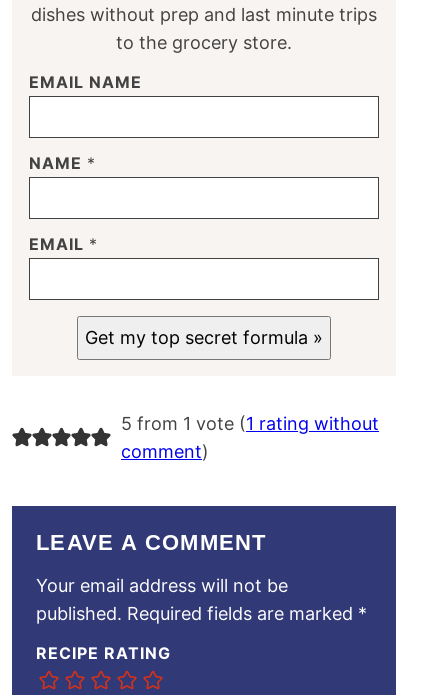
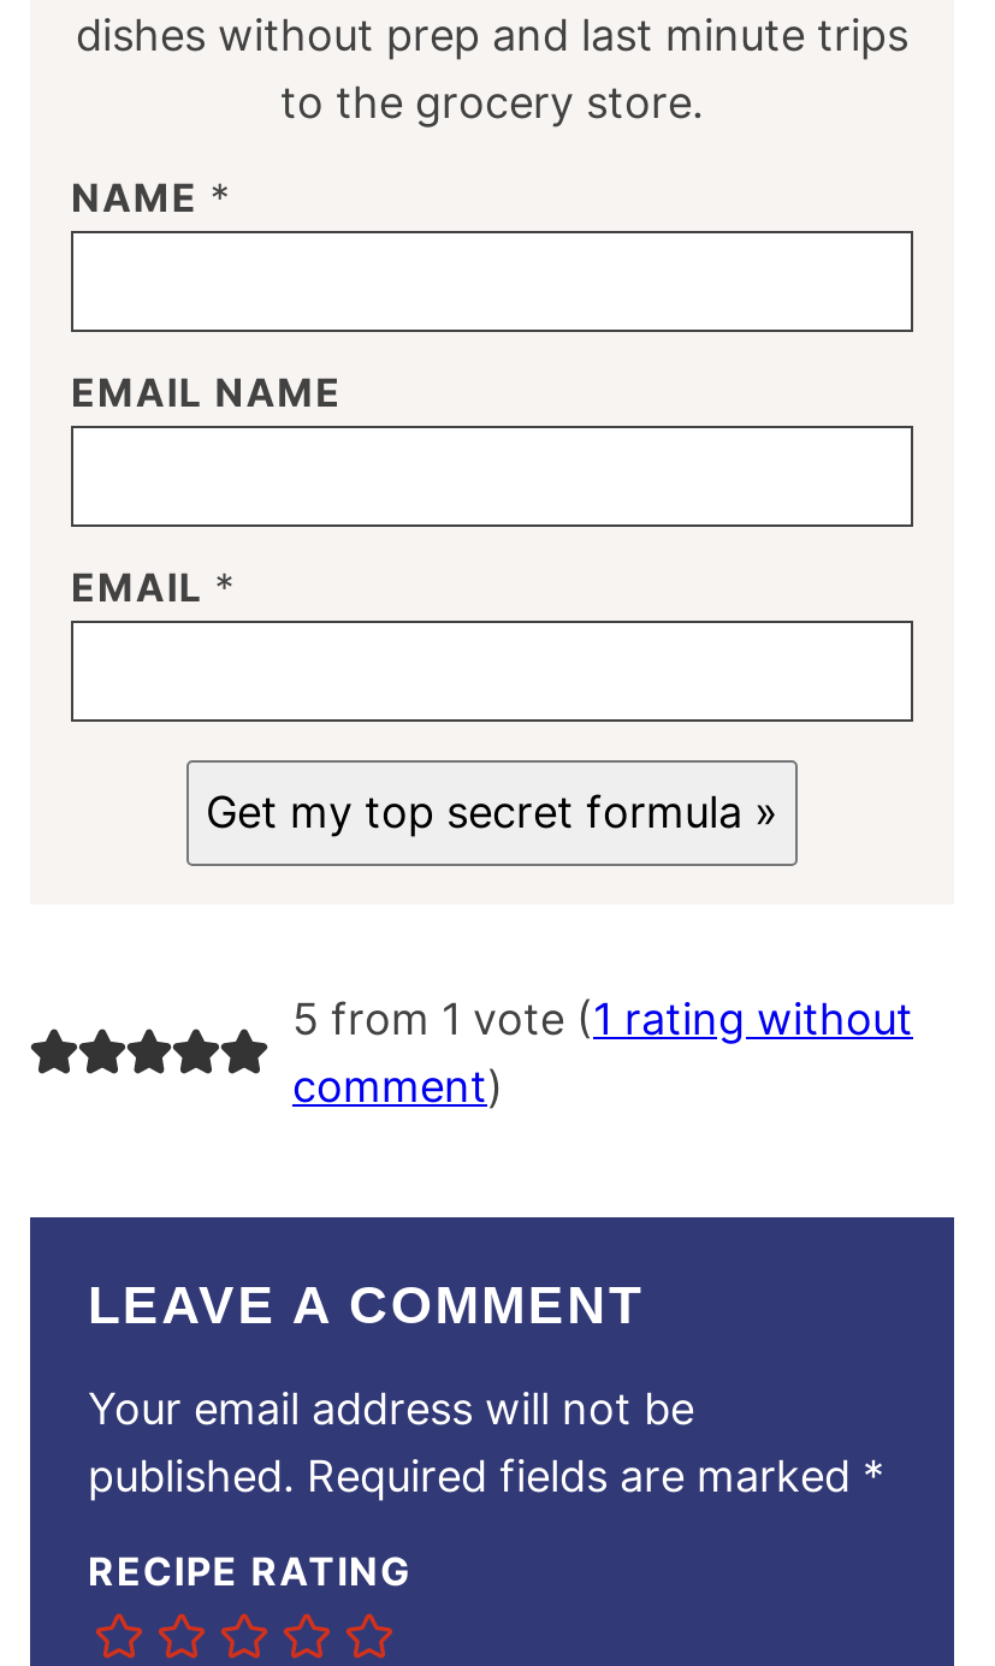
moved [29,72,142,92] -> [71,369,342,417]: EMAIL NAME
moved [29,153,96,173] -> [71,174,232,222]: NAME *

